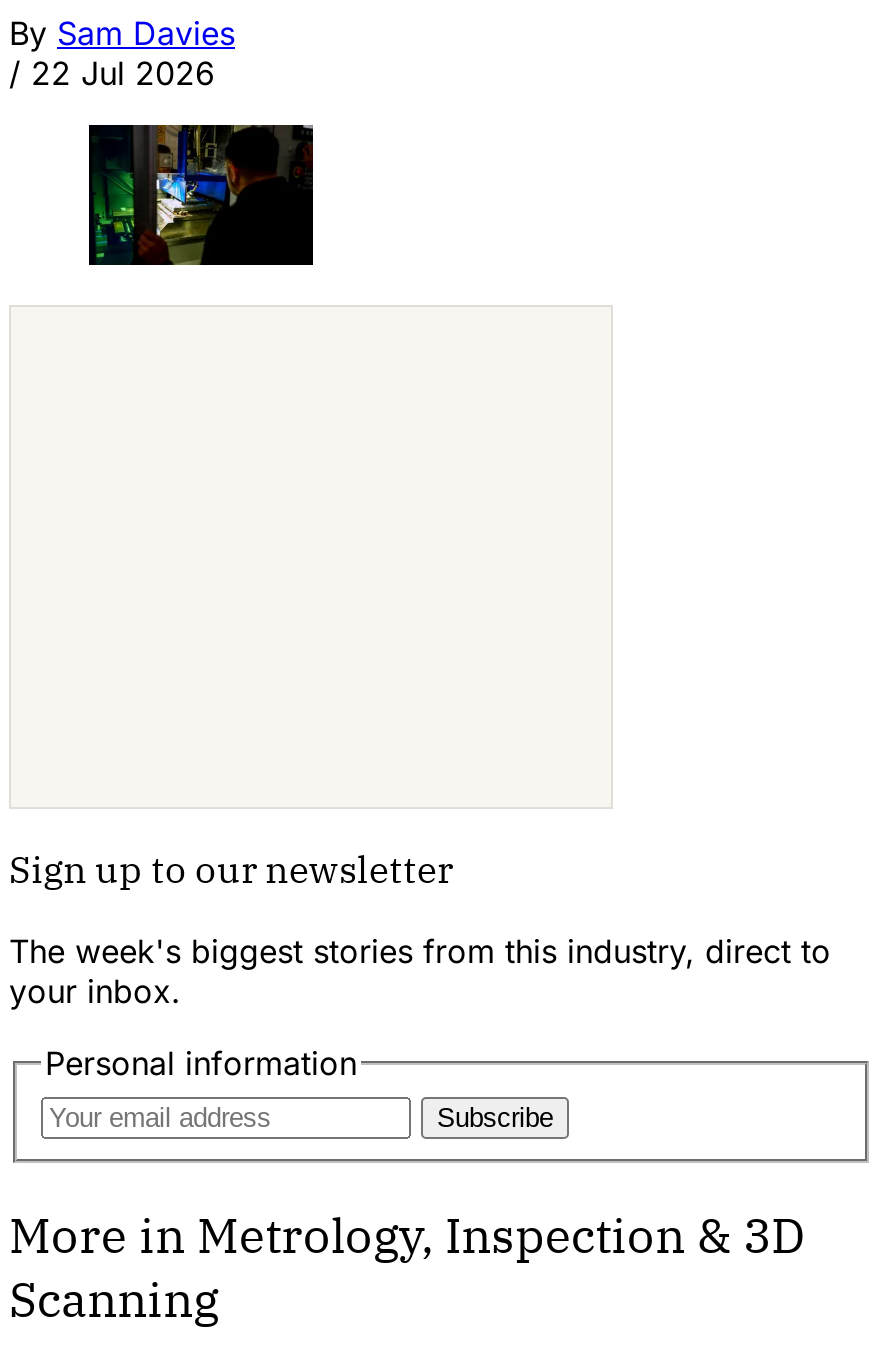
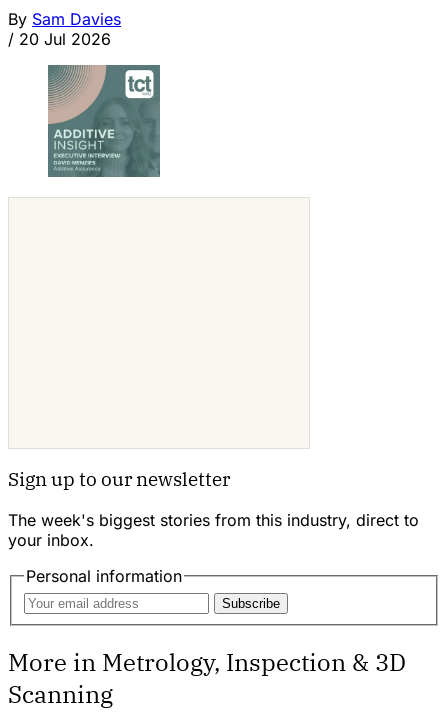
[9,52,215,92] / 22 Jul 2026 -> [8,29,111,49] / 20 Jul 2026
[87,123,315,267] [image] -> [47,64,161,178] [image]

